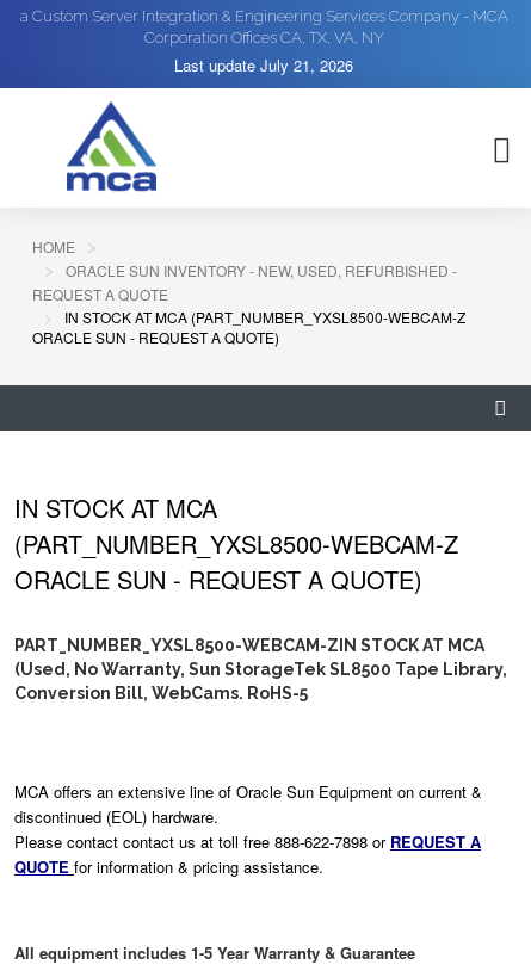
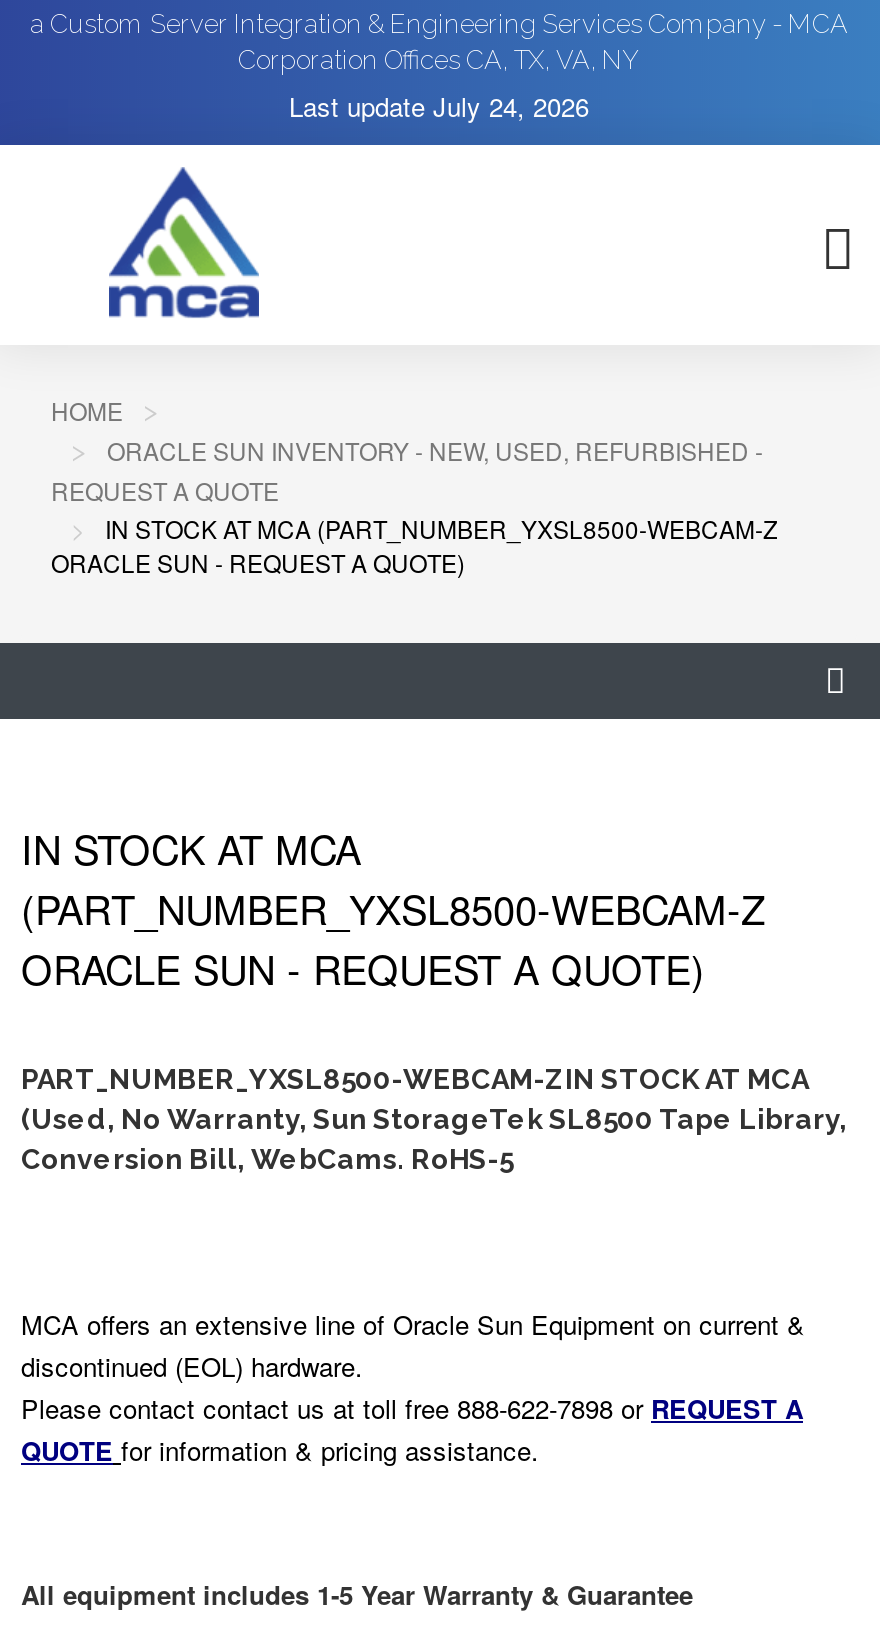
[174,54,353,76] Last update July 21, 2026 -> [289,87,589,125] Last update July 24, 2026

